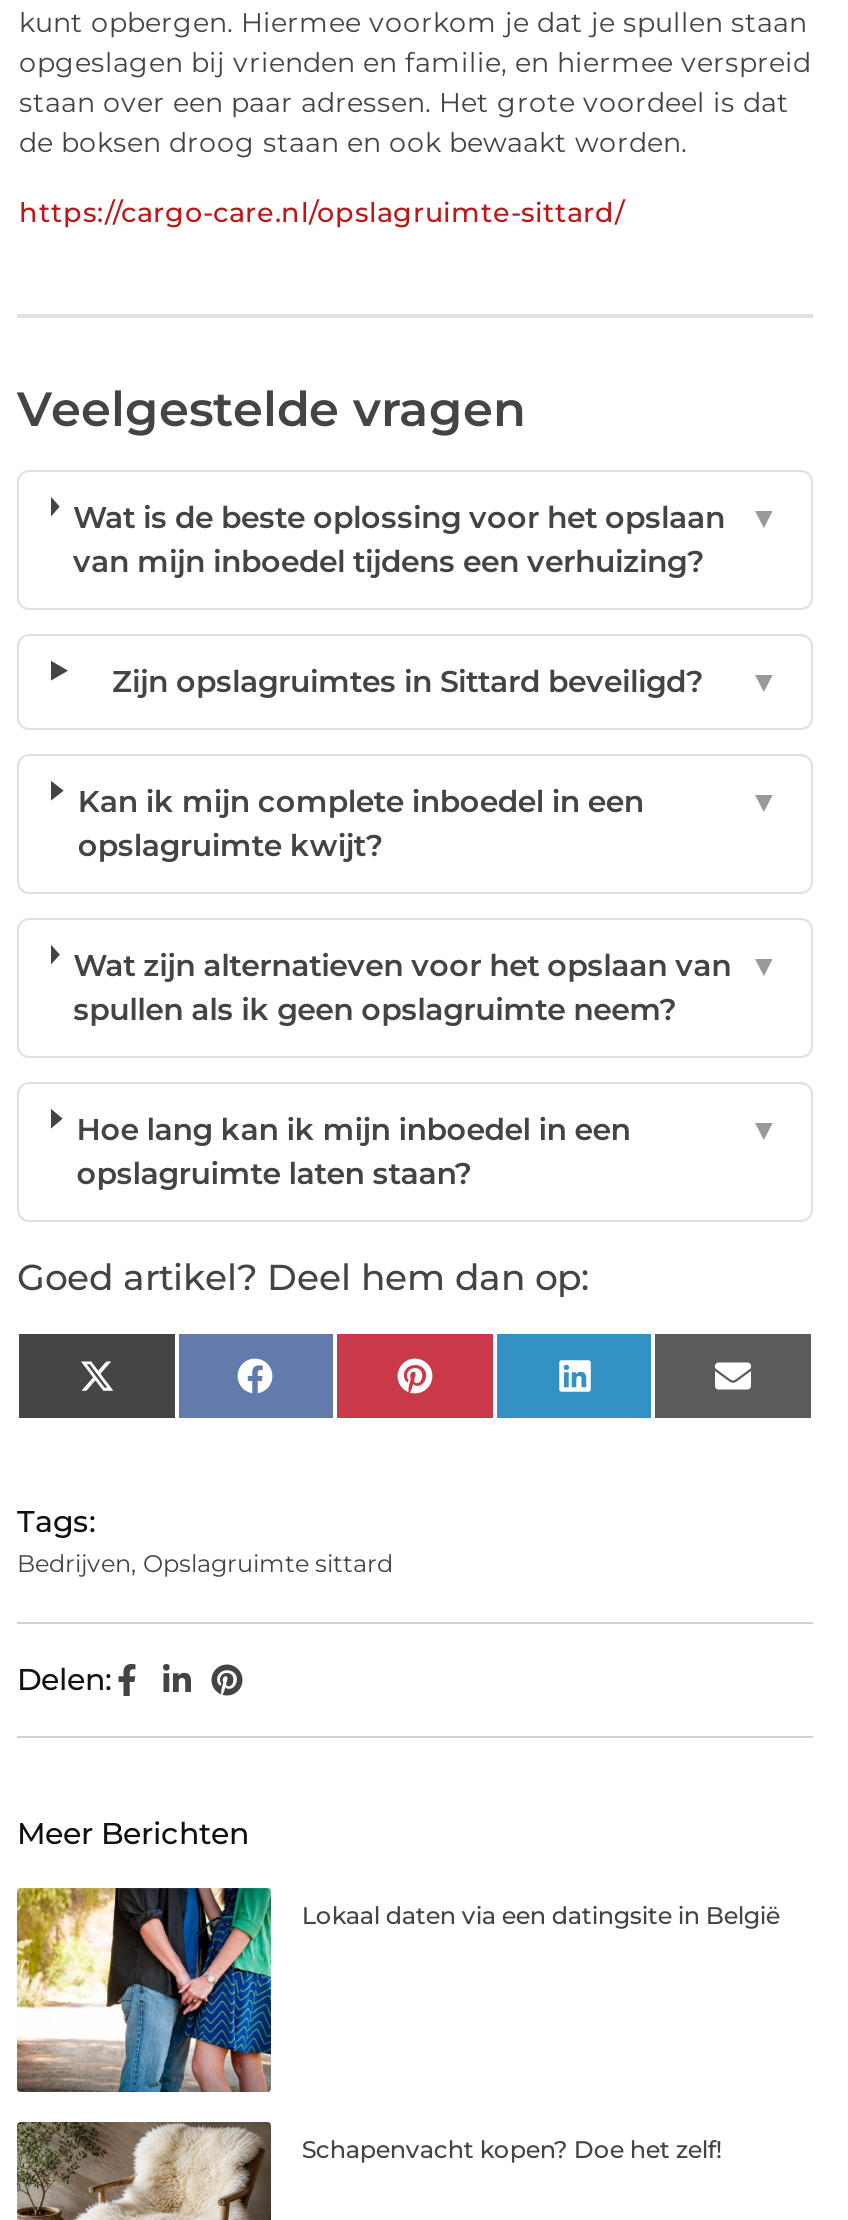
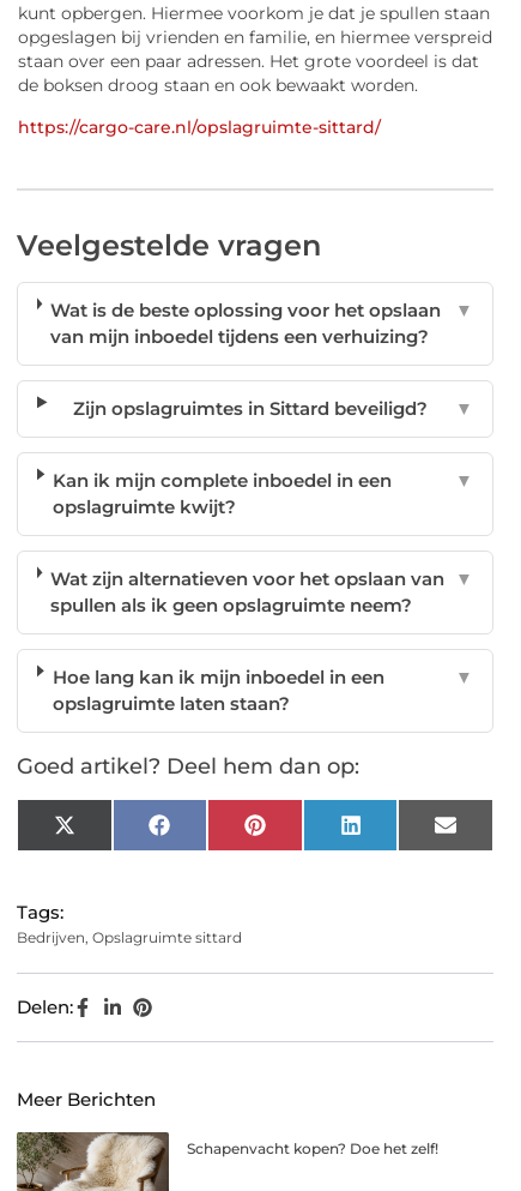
[15,1886,780,2094] [image] | Lokaal daten via een datingsite in België -> none

